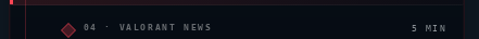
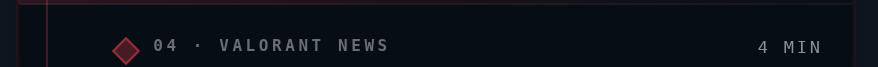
[412,23,447,33] 5 MIN -> [758,37,823,57] 4 MIN

